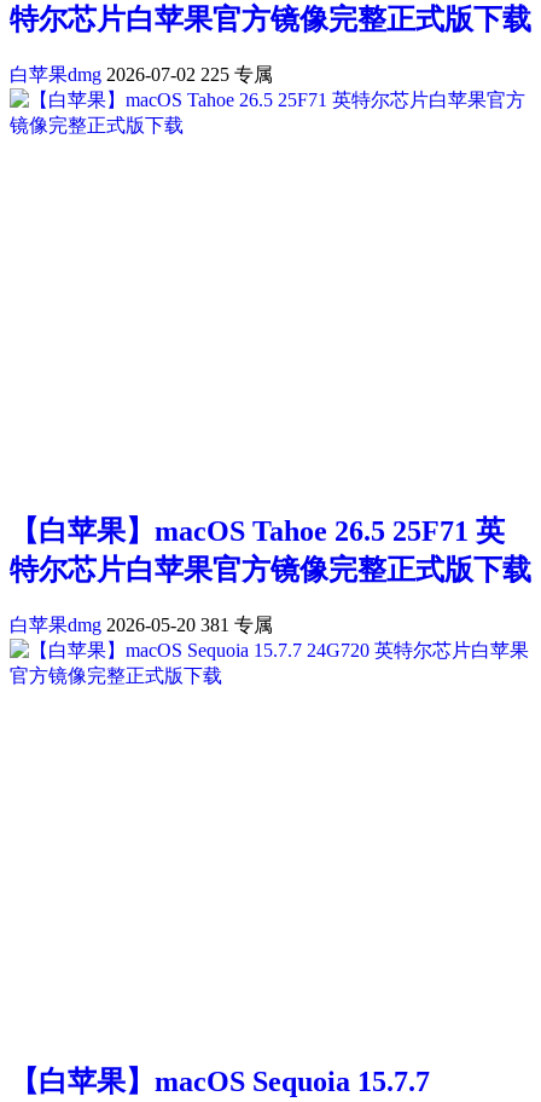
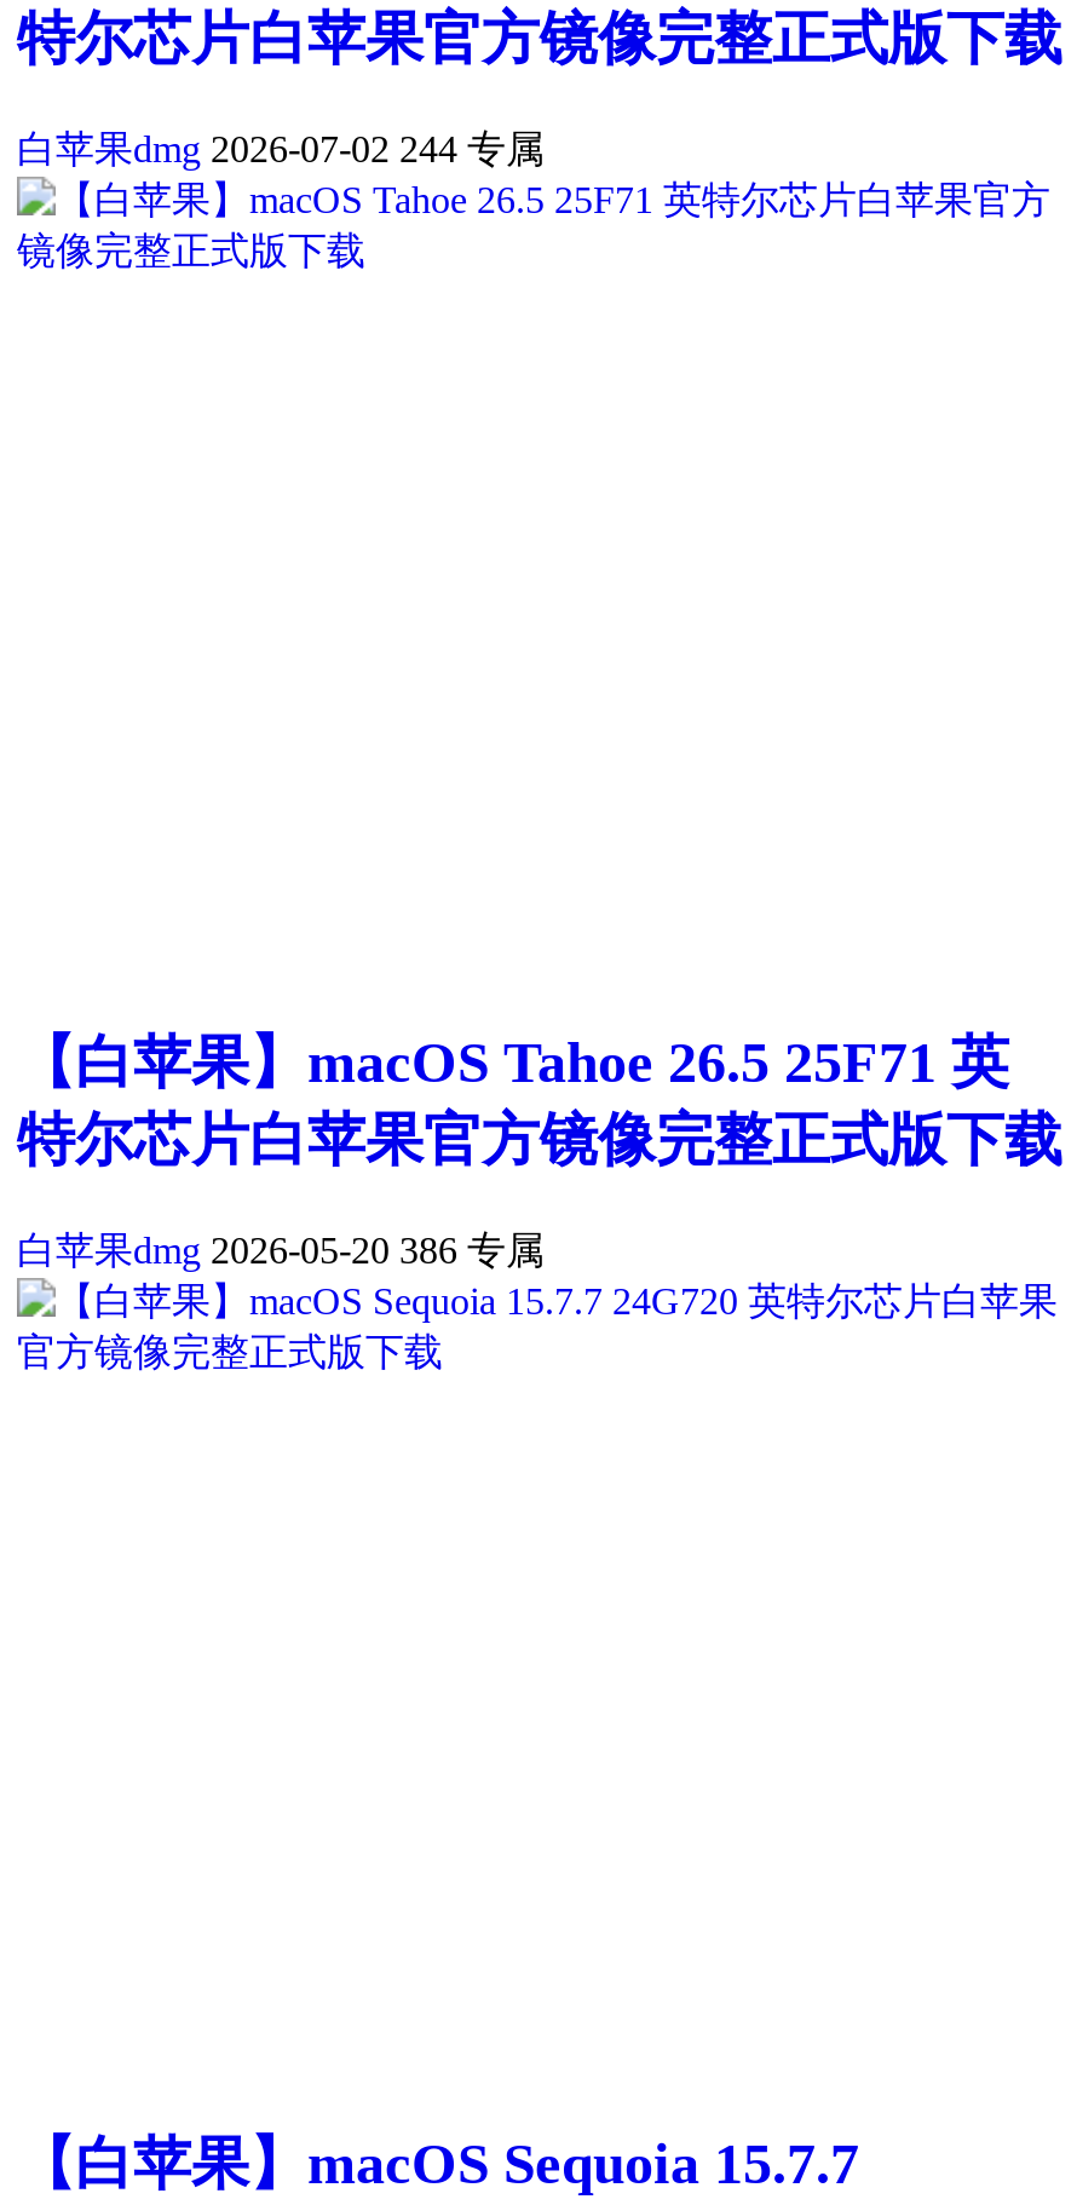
[10,64,273,85] 白苹果dmg 2026-07-02 225 专属 -> [17,128,545,169] 白苹果dmg 2026-07-02 244 专属
[10,614,273,635] 白苹果dmg 2026-05-20 381 专属 -> [17,1229,545,1270] 白苹果dmg 2026-05-20 386 专属

